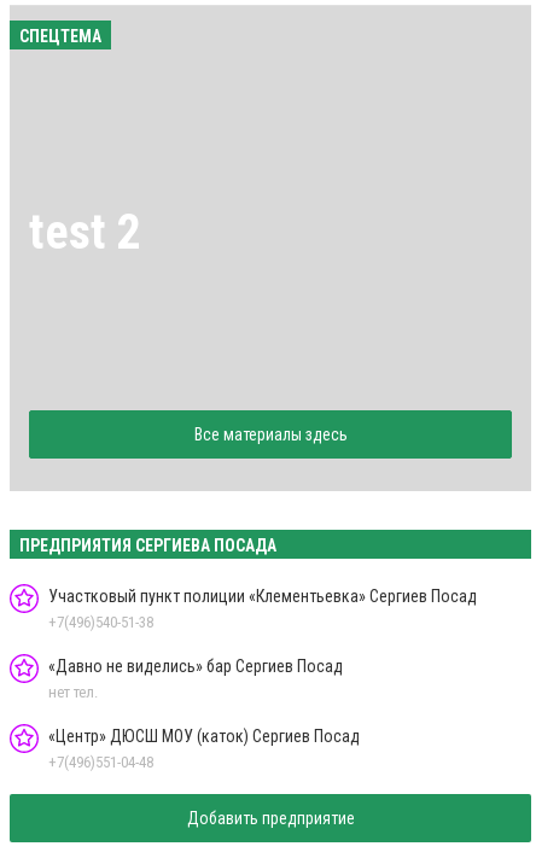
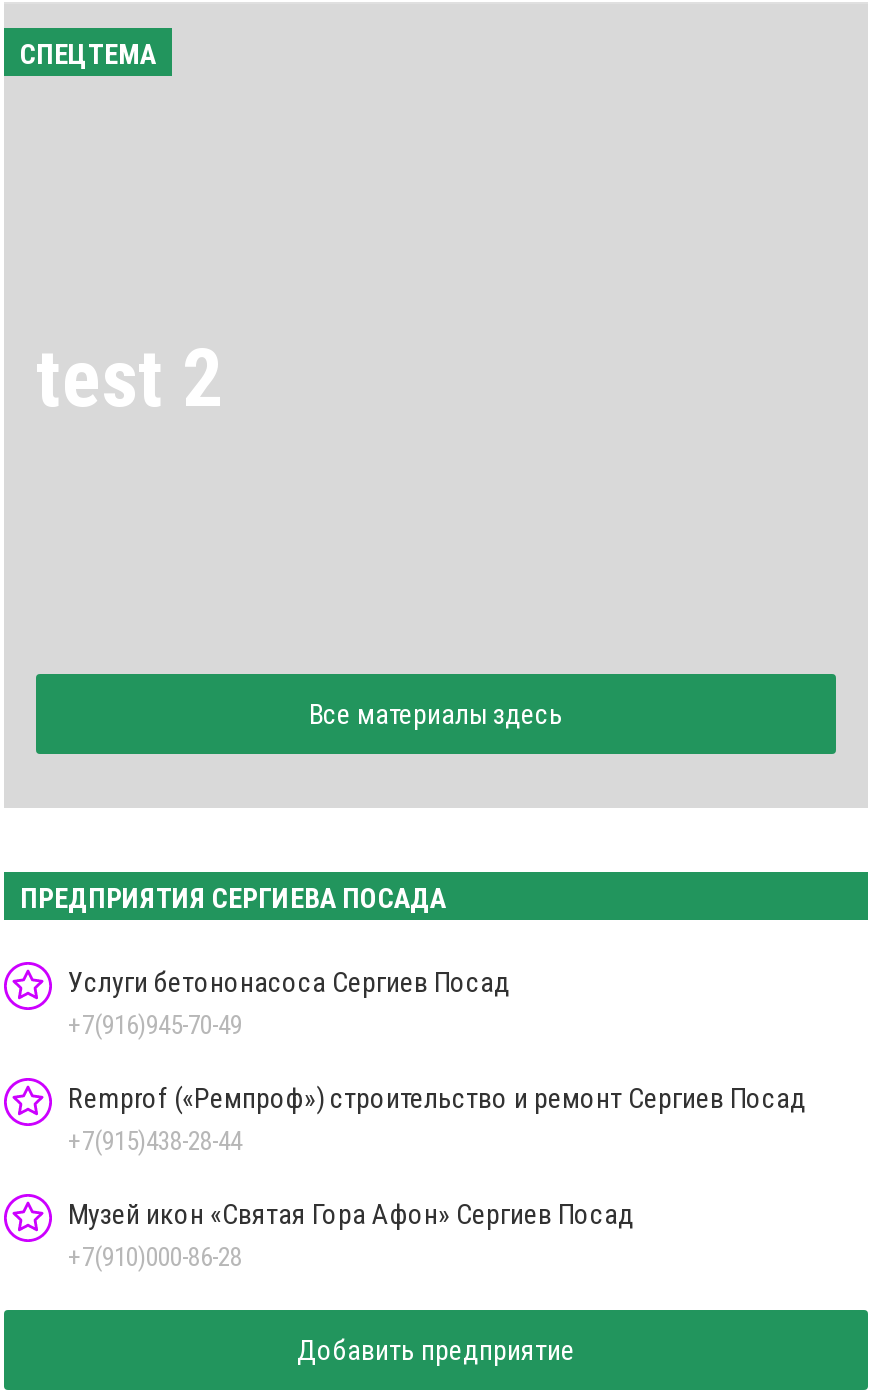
[48,587,477,631] Участковый пункт полиции «Клементьевка» Сергиев Посад | +7(496)540-51-38 -> [68,966,510,1040] Услуги бетононасоса Сергиев Посад | +7(916)945-70-49
[48,657,343,701] «Давно не виделись» бар Сергиев Посад | нет тел. -> [68,1082,806,1156] Remprof («Ремпроф») строительство и ремонт Сергиев Посад | +7(915)438-28-44
[48,727,360,771] «Центр» ДЮСШ МОУ (каток) Сергиев Посад | +7(496)551-04-48 -> [68,1198,634,1272] Музей икон «Святая Гора Афон» Сергиев Посад | +7(910)000-86-28

